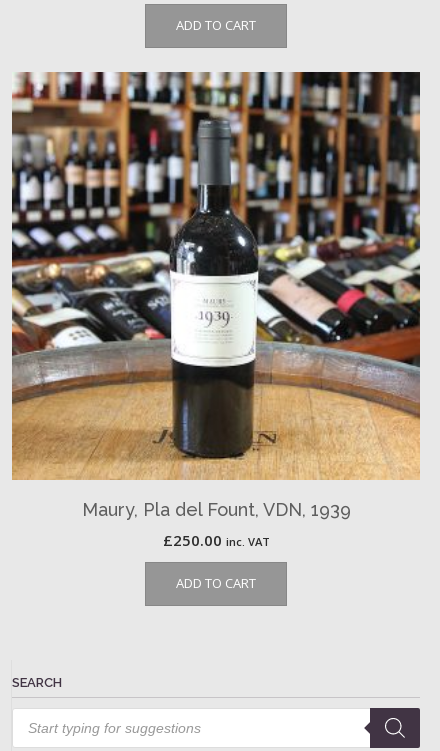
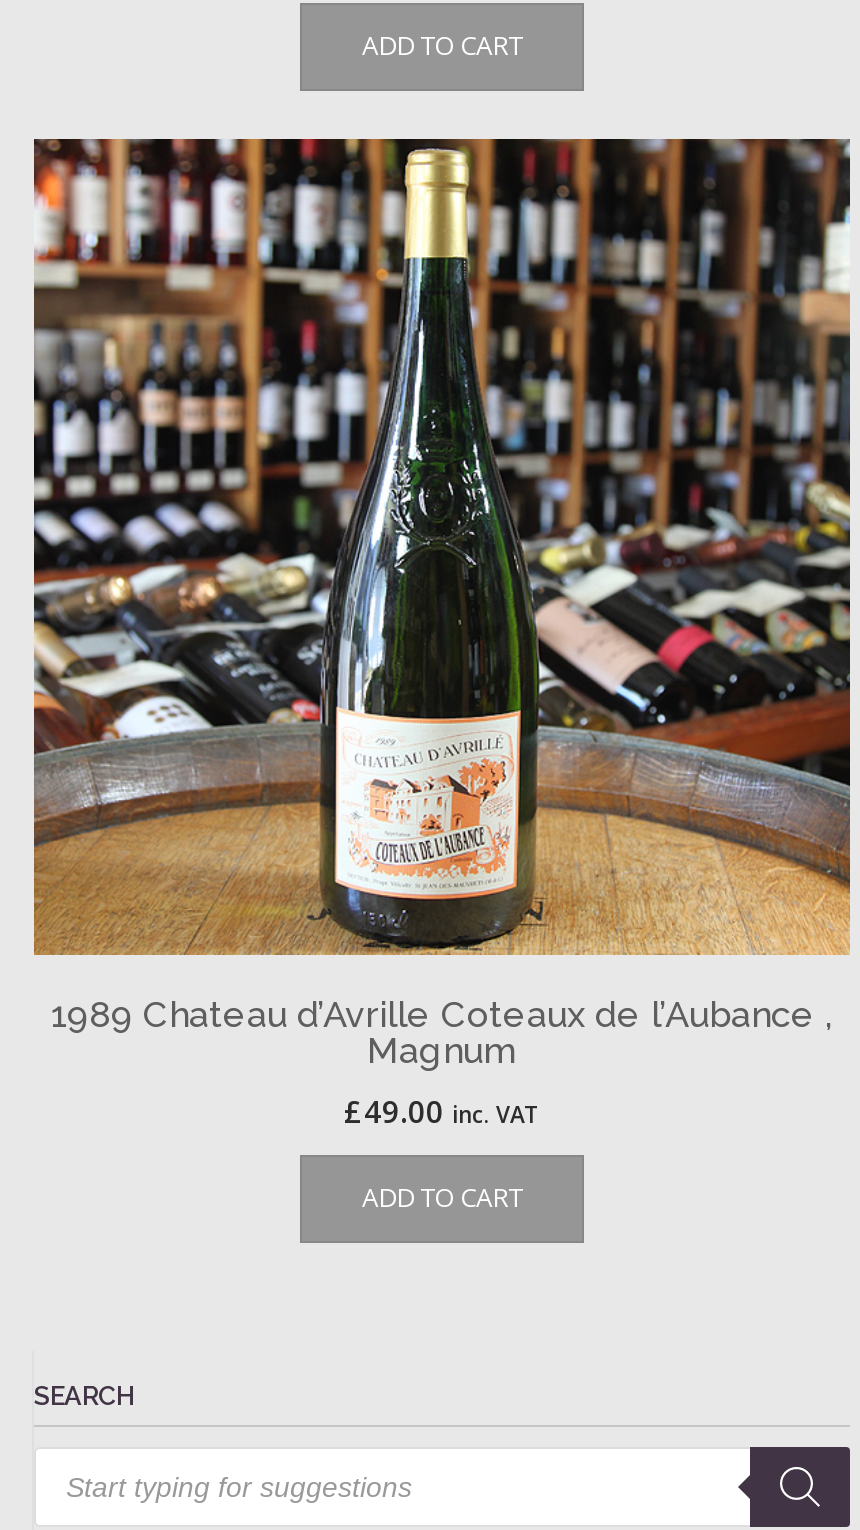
[12,71,421,520] [image] | Maury, Pla del Fount, VDN, 1939 -> [32,137,852,1072] [image] | 1989 Chateau d’Avrille Coteaux de l’Aubance , | Magnum
[162,530,269,550] £250.00 inc. VAT -> [344,1092,540,1132] £49.00 inc. VAT

